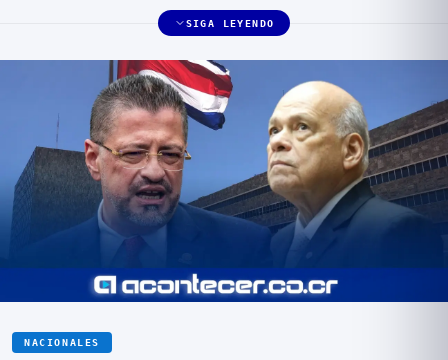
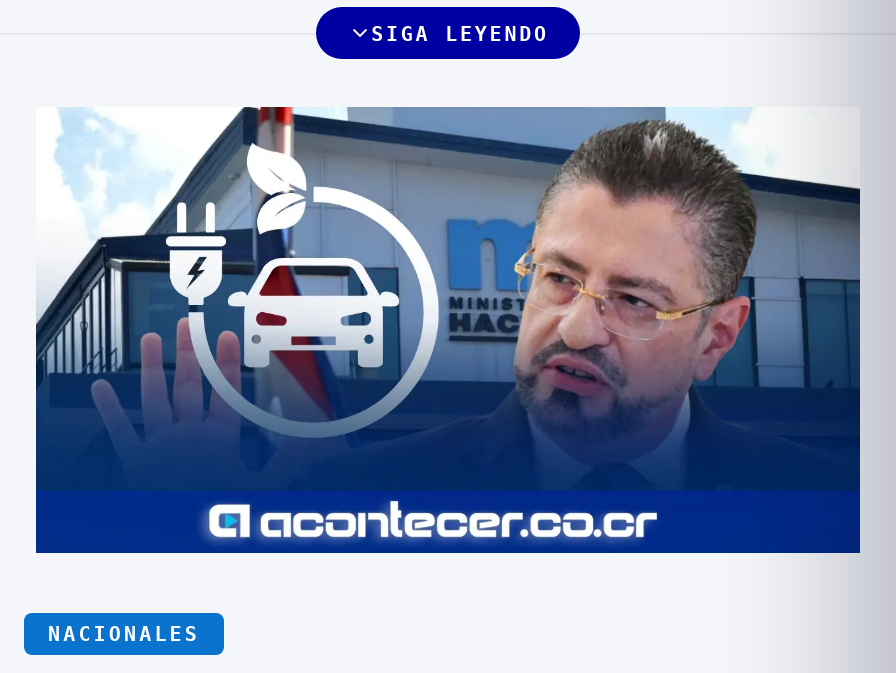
[3,59,445,303] [image] -> [6,105,890,555] [image]

